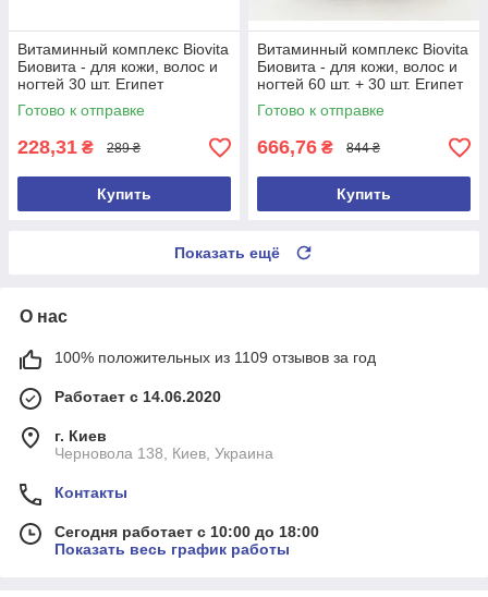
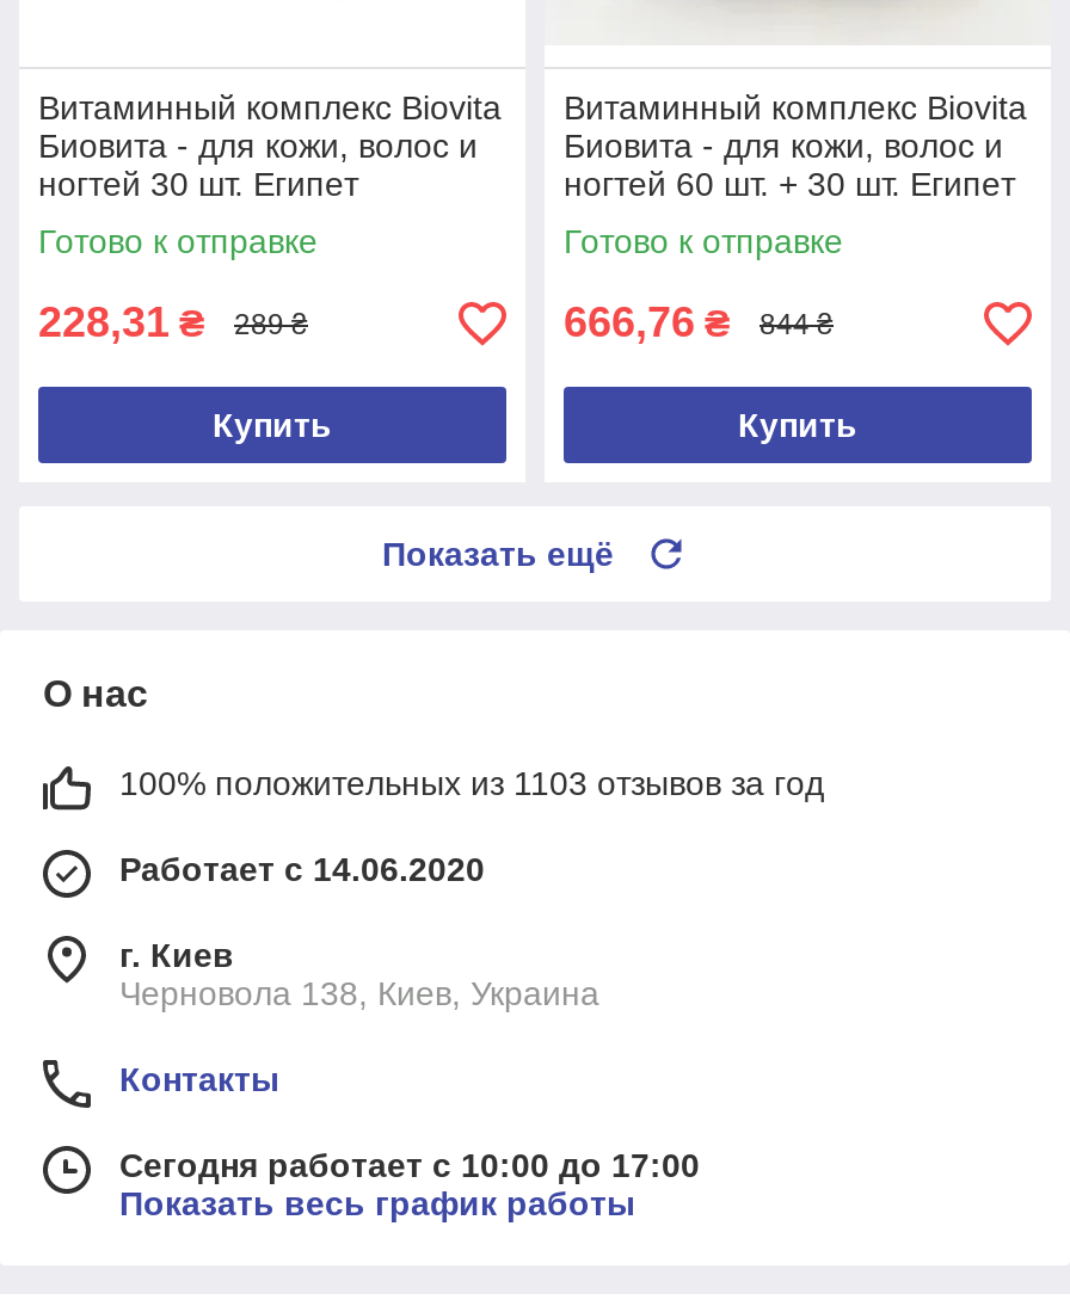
[54,349,376,367] 100% положительных из 1109 отзывов за год -> [119,765,824,803] 100% положительных из 1103 отзывов за год
[54,523,319,541] Сегодня работает с 10:00 до 18:00 -> [119,1147,700,1185] Сегодня работает с 10:00 до 17:00

